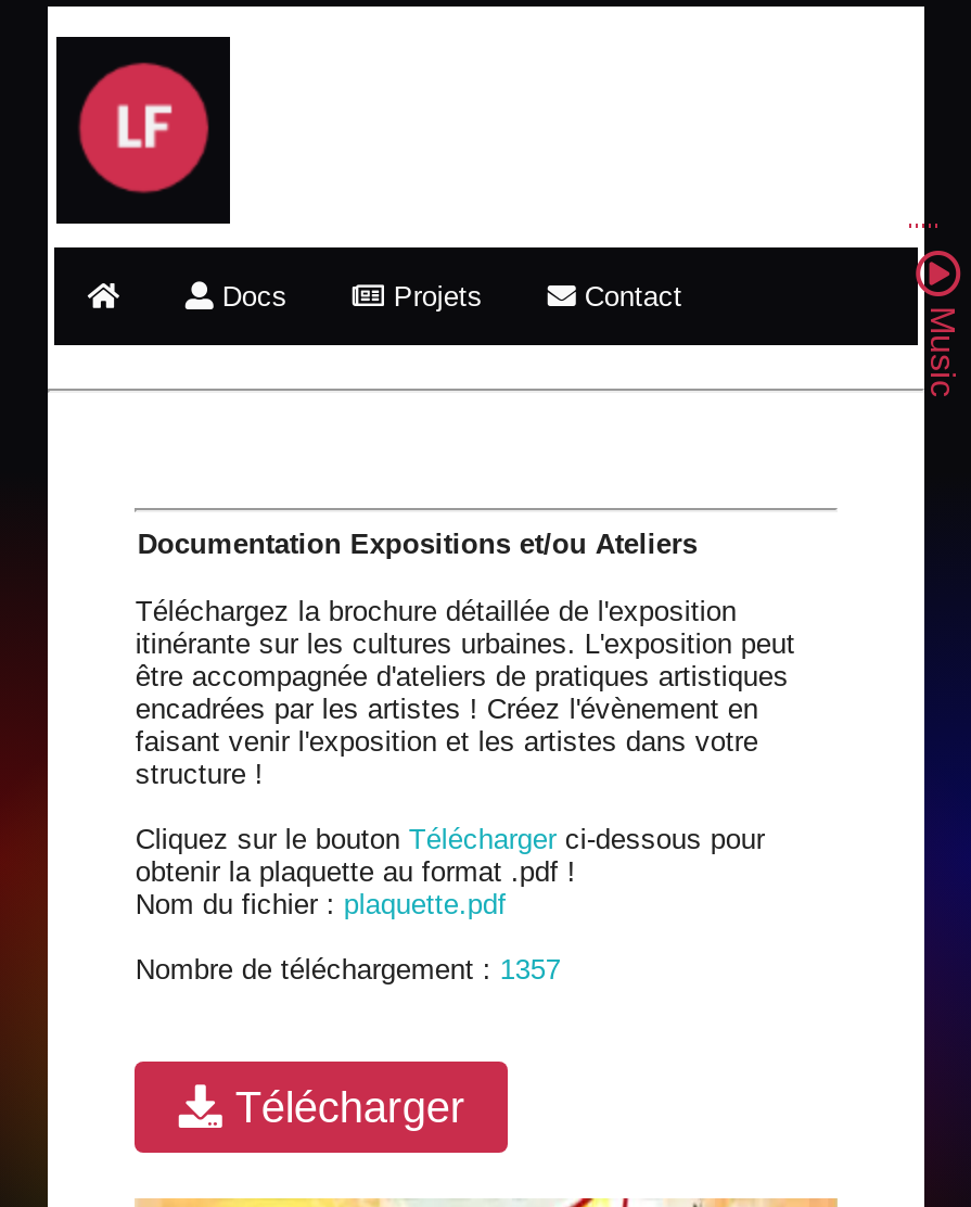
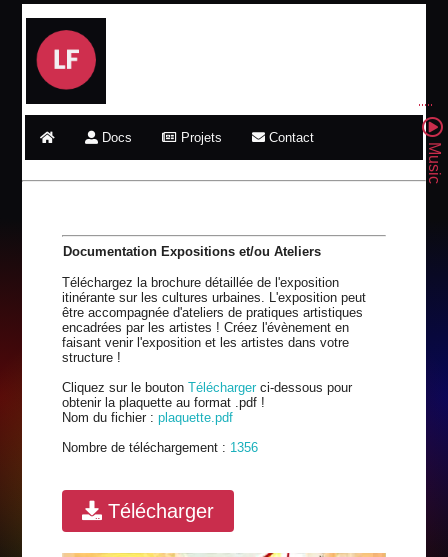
[135,953,561,986] Nombre de téléchargement : 1357 -> [62,440,258,455] Nombre de téléchargement : 1356

